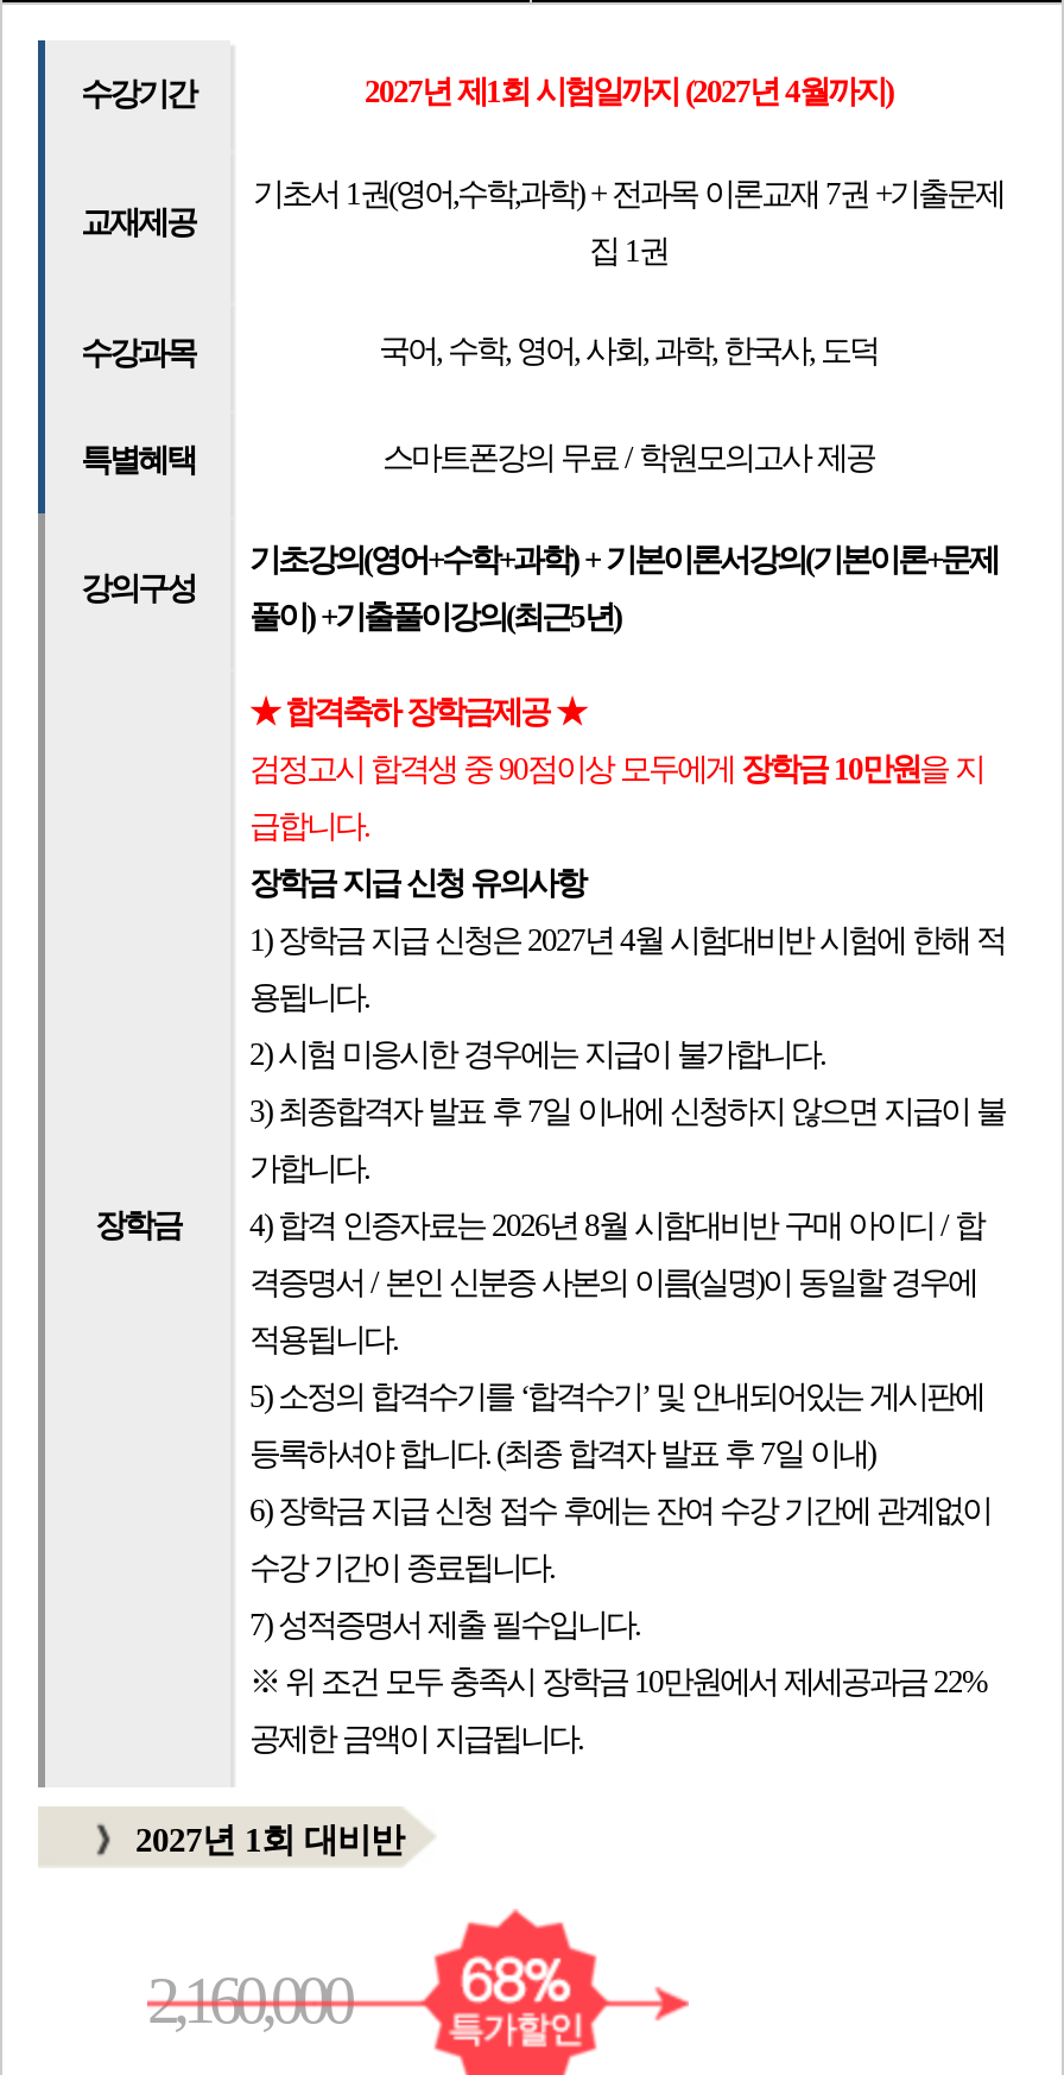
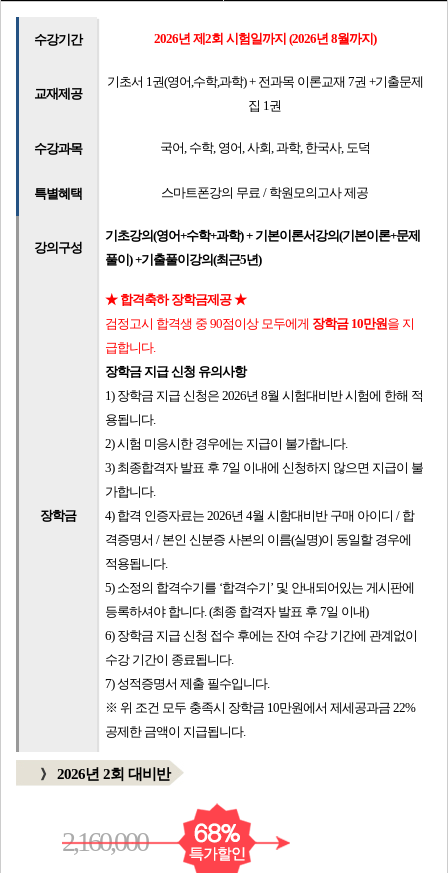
[365,74,892,109] 2027년 제1회 시험일까지 (2027년 4월까지) -> [153,31,375,46] 2026년 제2회 시험일까지 (2026년 8월까지)
[249,922,1005,958] 1) 장학금 지급 신청은 2027년 4월 시험대비반 시험에 한해 적 -> [105,388,423,403] 1) 장학금 지급 신청은 2026년 8월 시험대비반 시험에 한해 적
[249,1207,983,1243] 4) 합격 인증자료는 2026년 8월 시함대비반 구매 아이디 / 합 -> [105,508,414,523] 4) 합격 인증자료는 2026년 4월 시함대비반 구매 아이디 / 합
[135,1821,404,1859] 2027년 1회 대비반 -> [57,766,170,782] 2026년 2회 대비반

